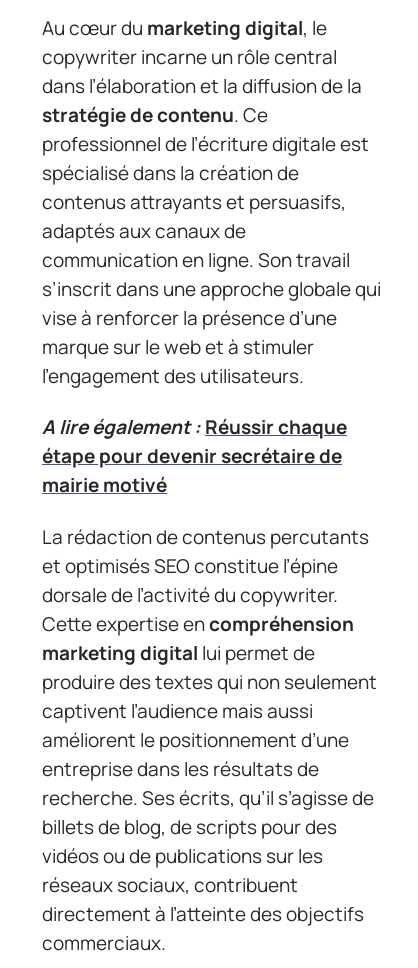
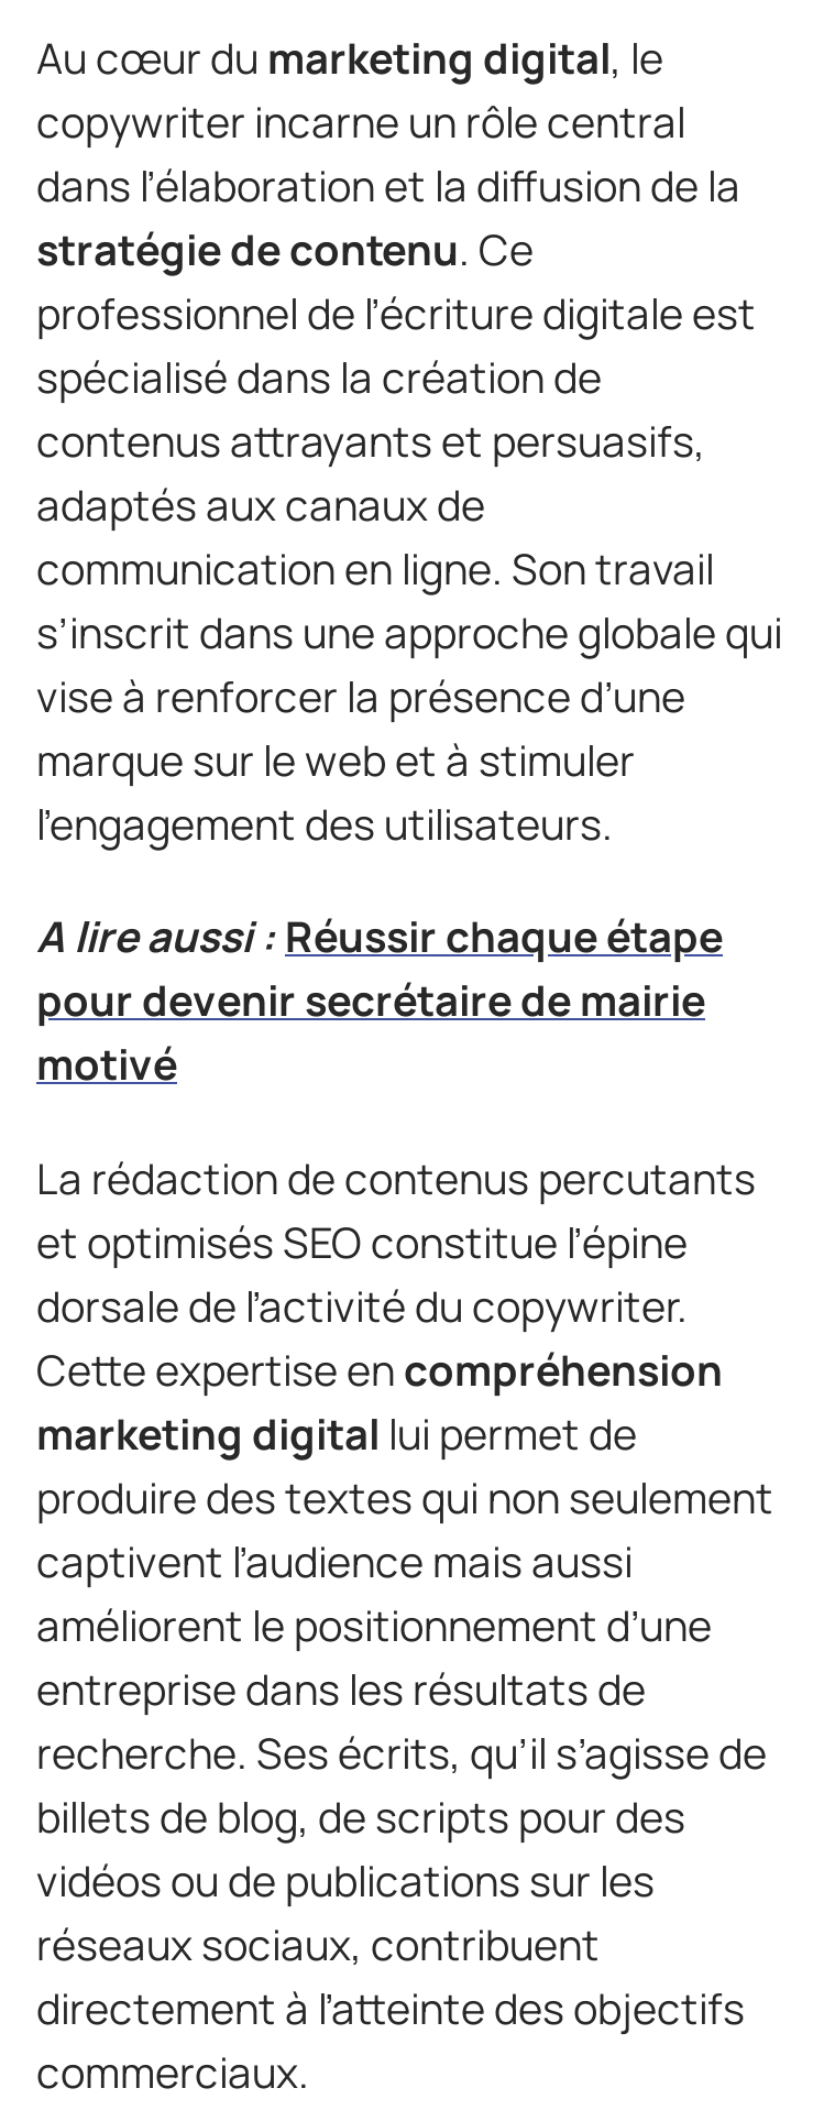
[42,414,347,498] A lire également : Réussir chaque | étape pour devenir secrétaire de | mairie motivé -> [36,908,723,1093] A lire aussi : Réussir chaque étape | pour devenir secrétaire de mairie | motivé

